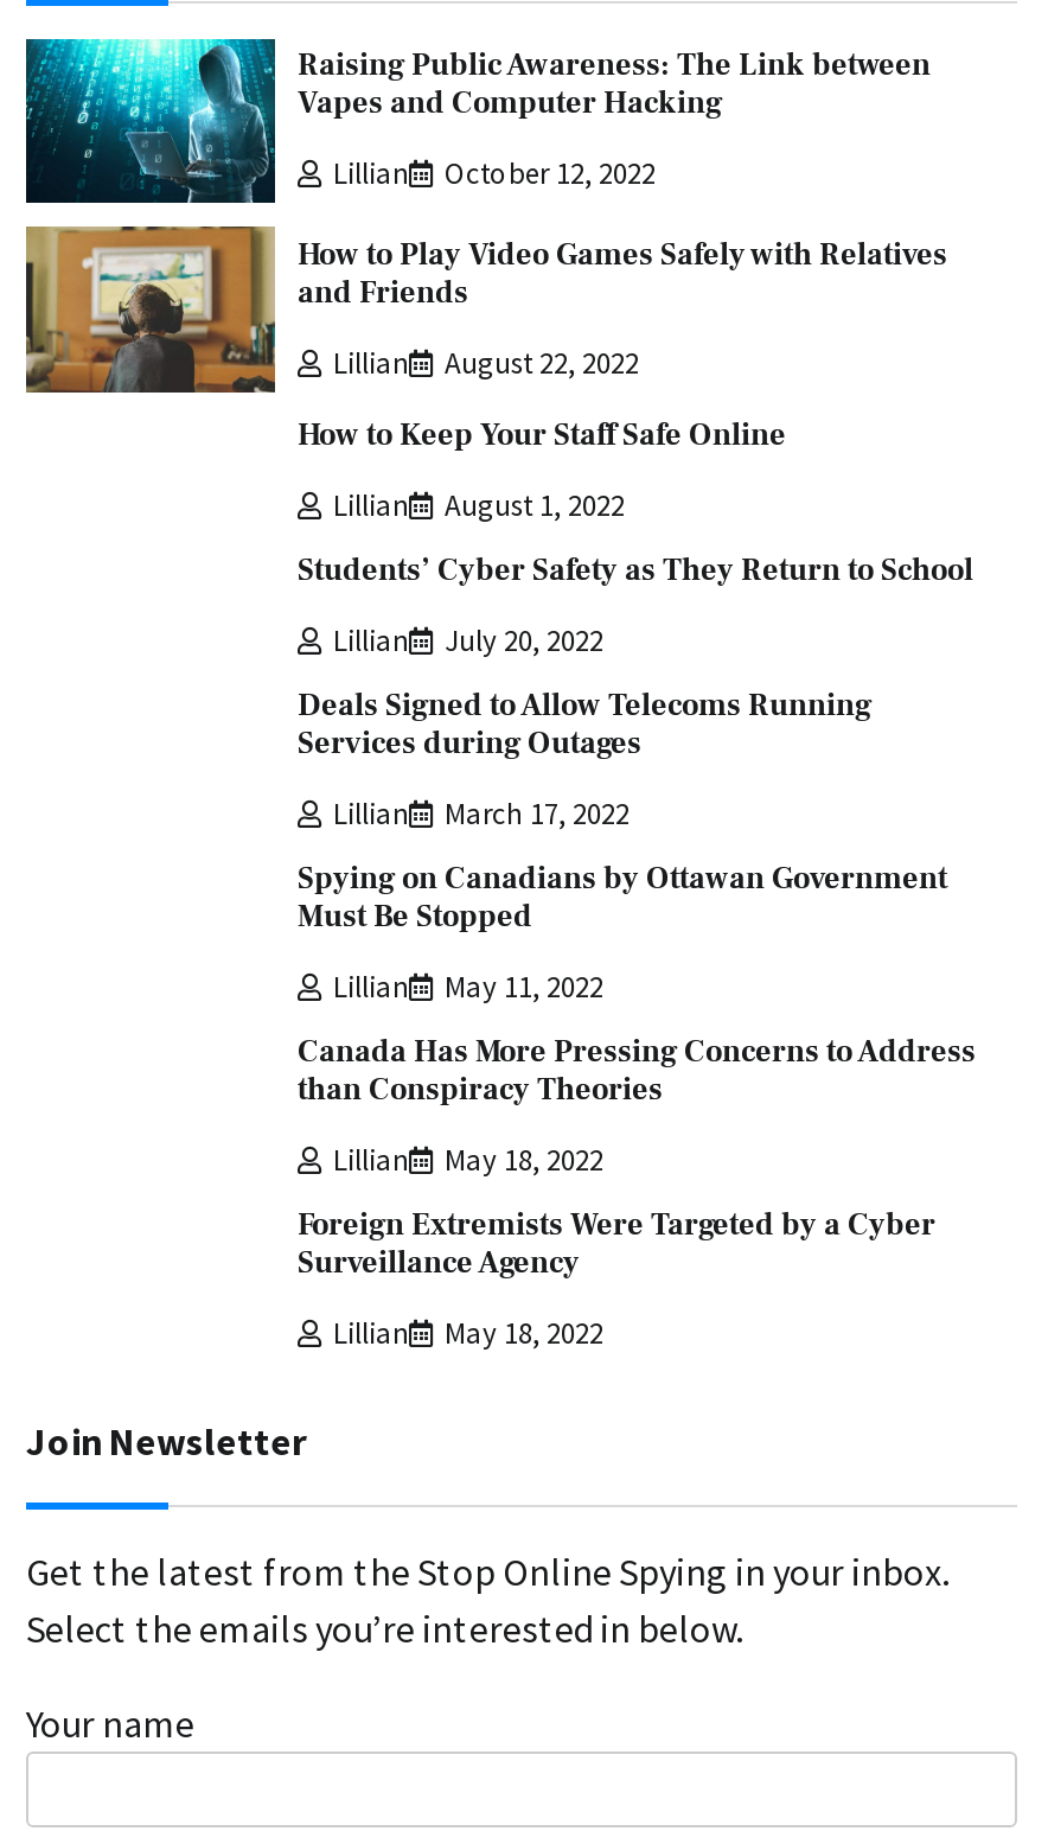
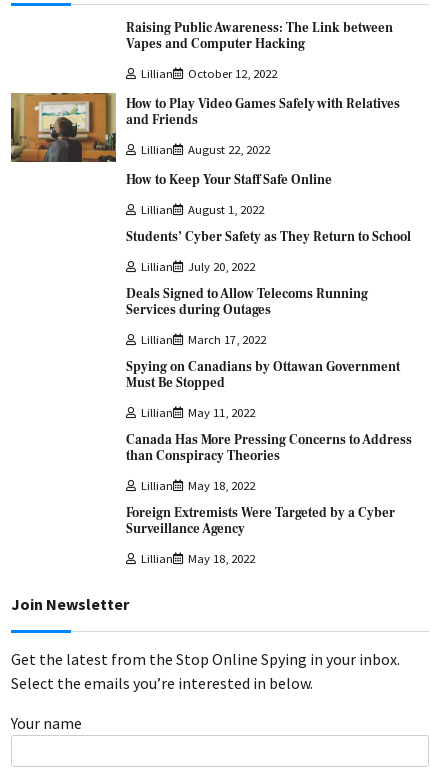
[24,36,277,206] [image] -> none

